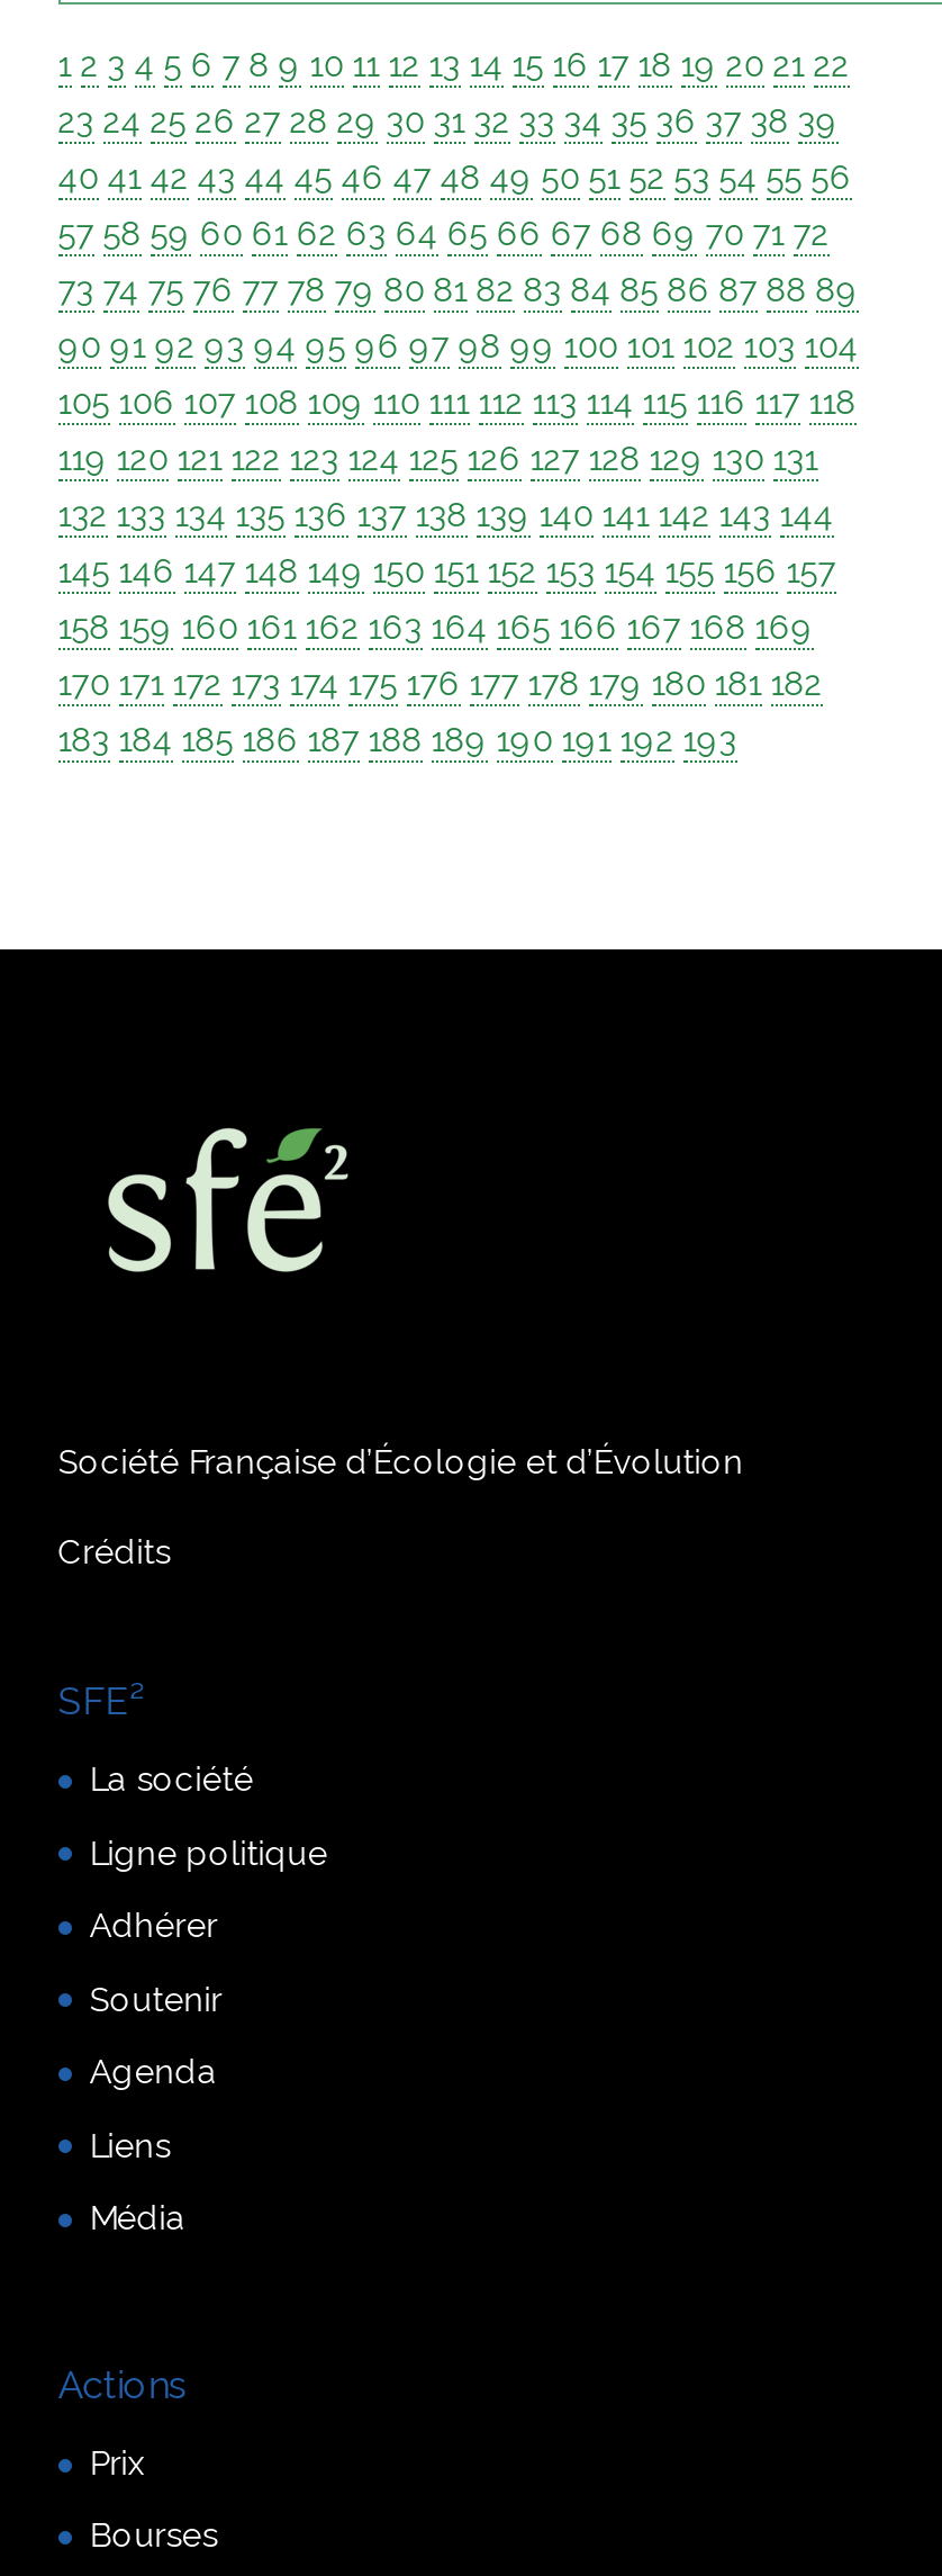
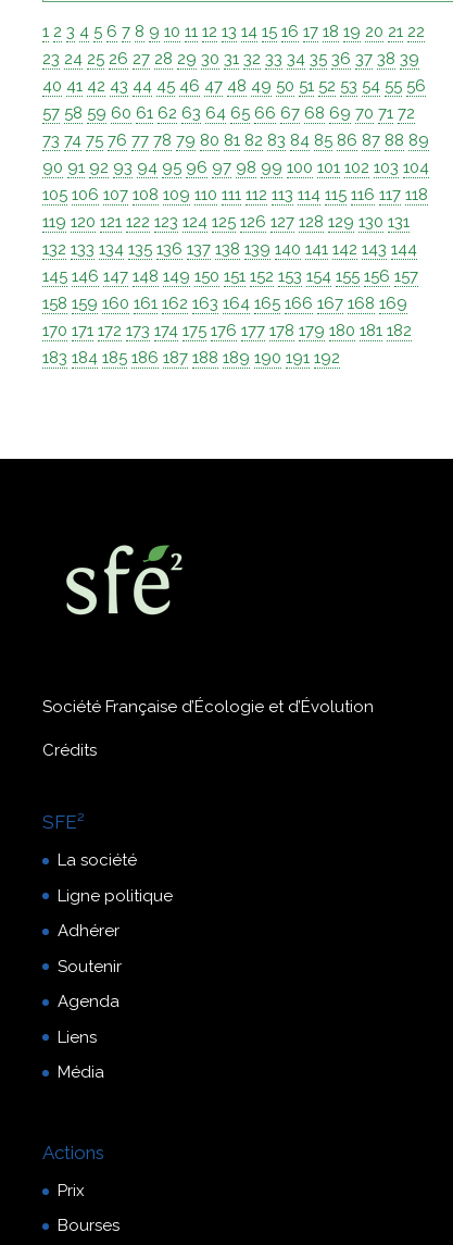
[58,720,737,760] 183 184 185 186 187 188 189 190 191 192 193 -> [42,348,340,368] 183 184 185 186 187 188 189 190 191 192

